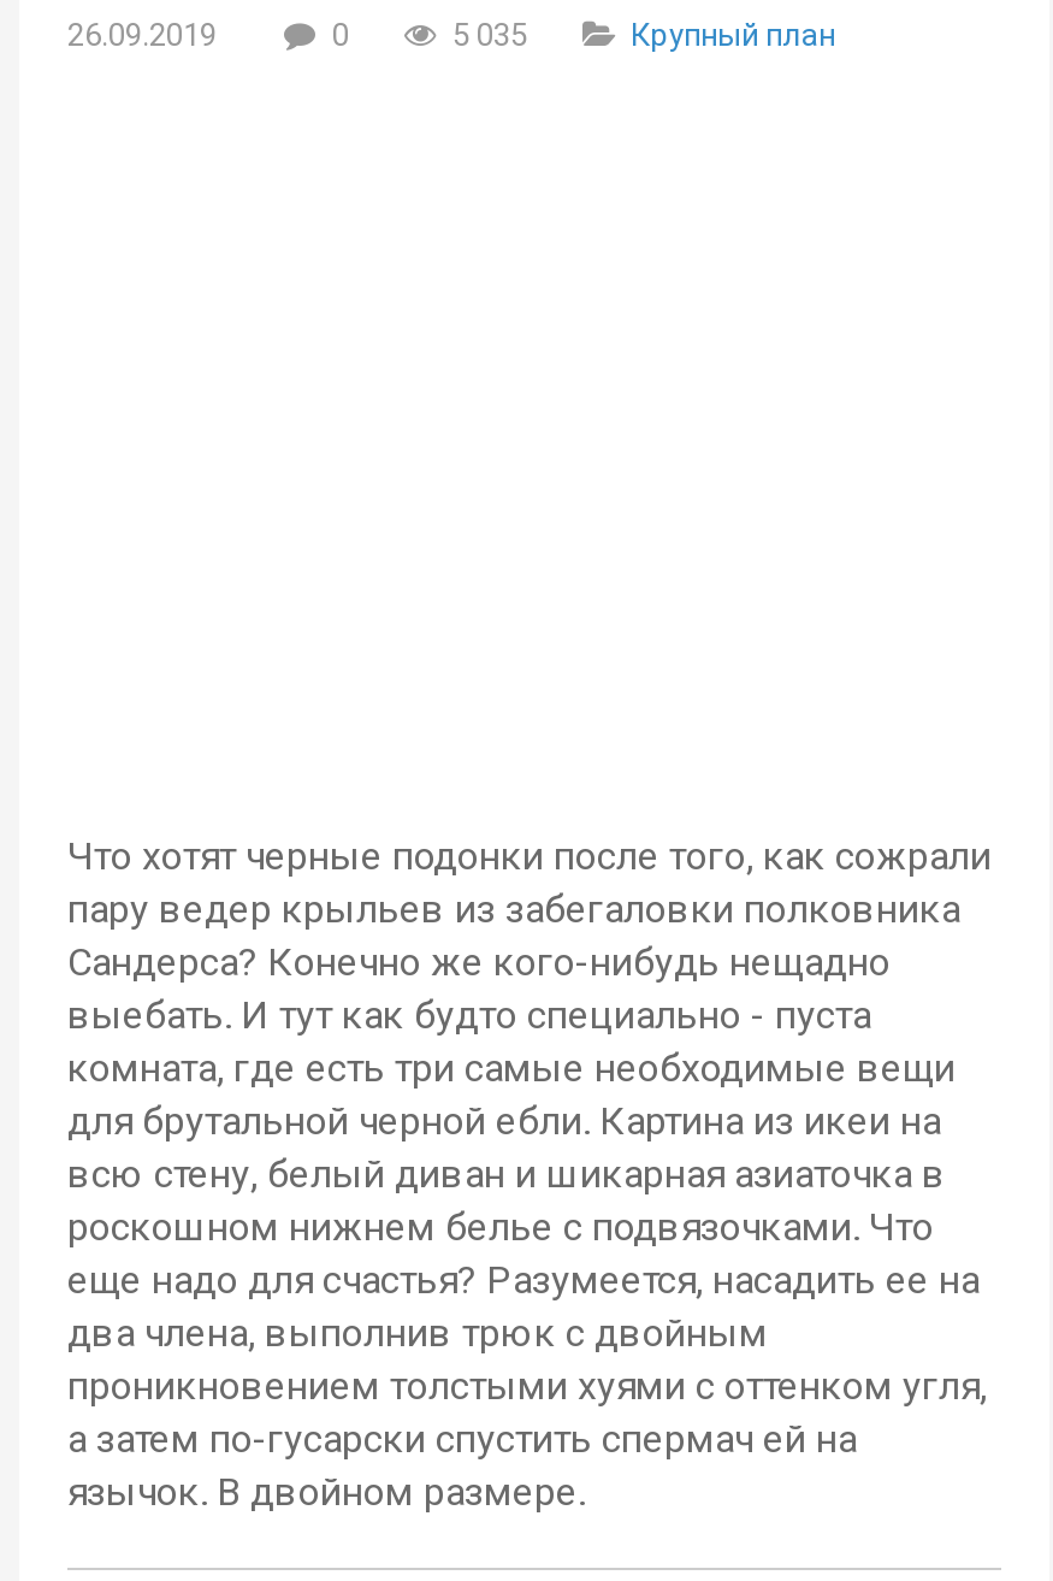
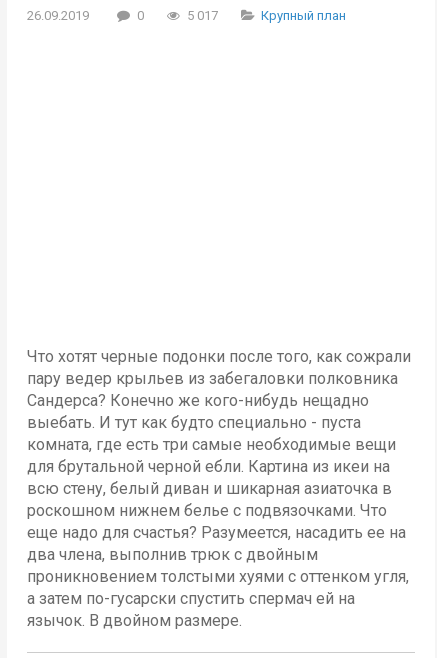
[452,17,527,53] 5 035 -> [187,8,218,23] 5 017

